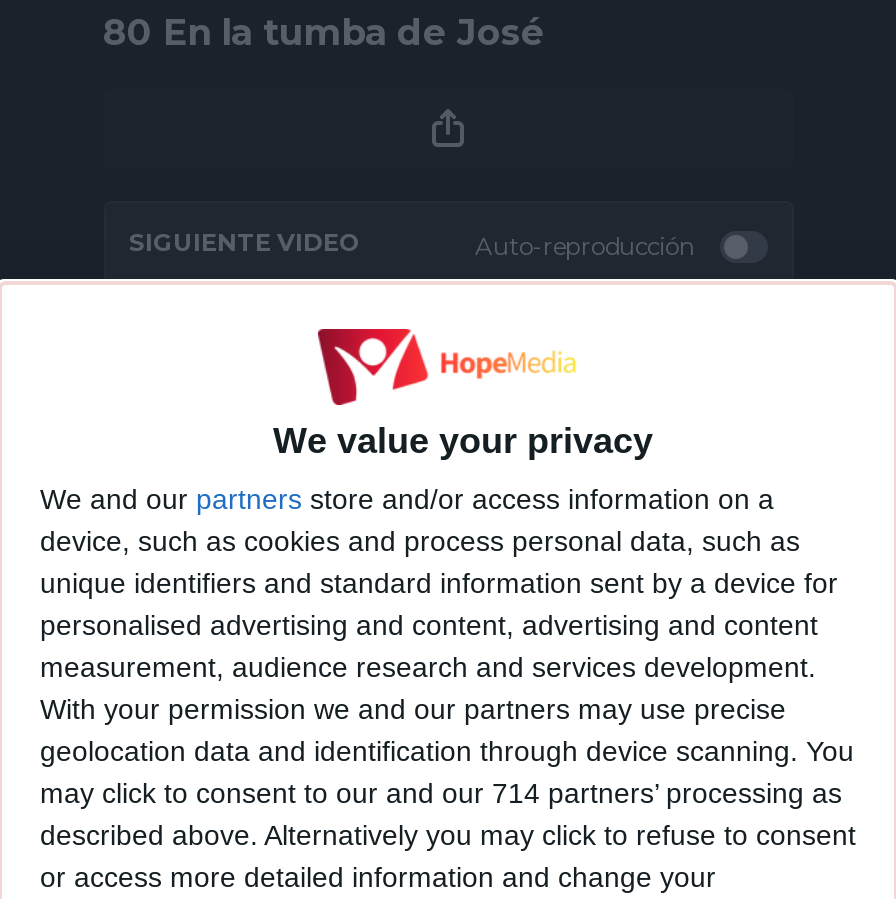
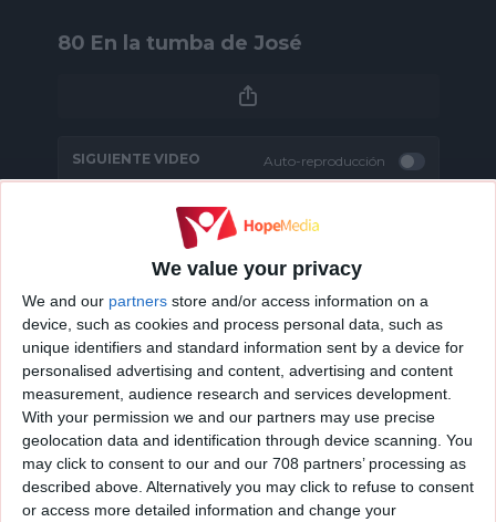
[40,777,842,809] may click to consent to our and our 714 partners’ processing as -> [22,454,466,472] may click to consent to our and our 708 partners’ processing as

